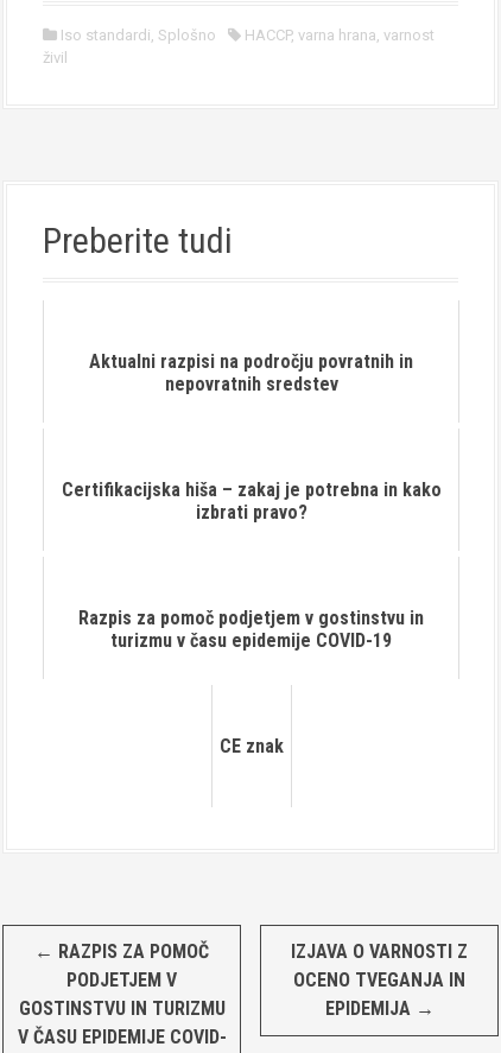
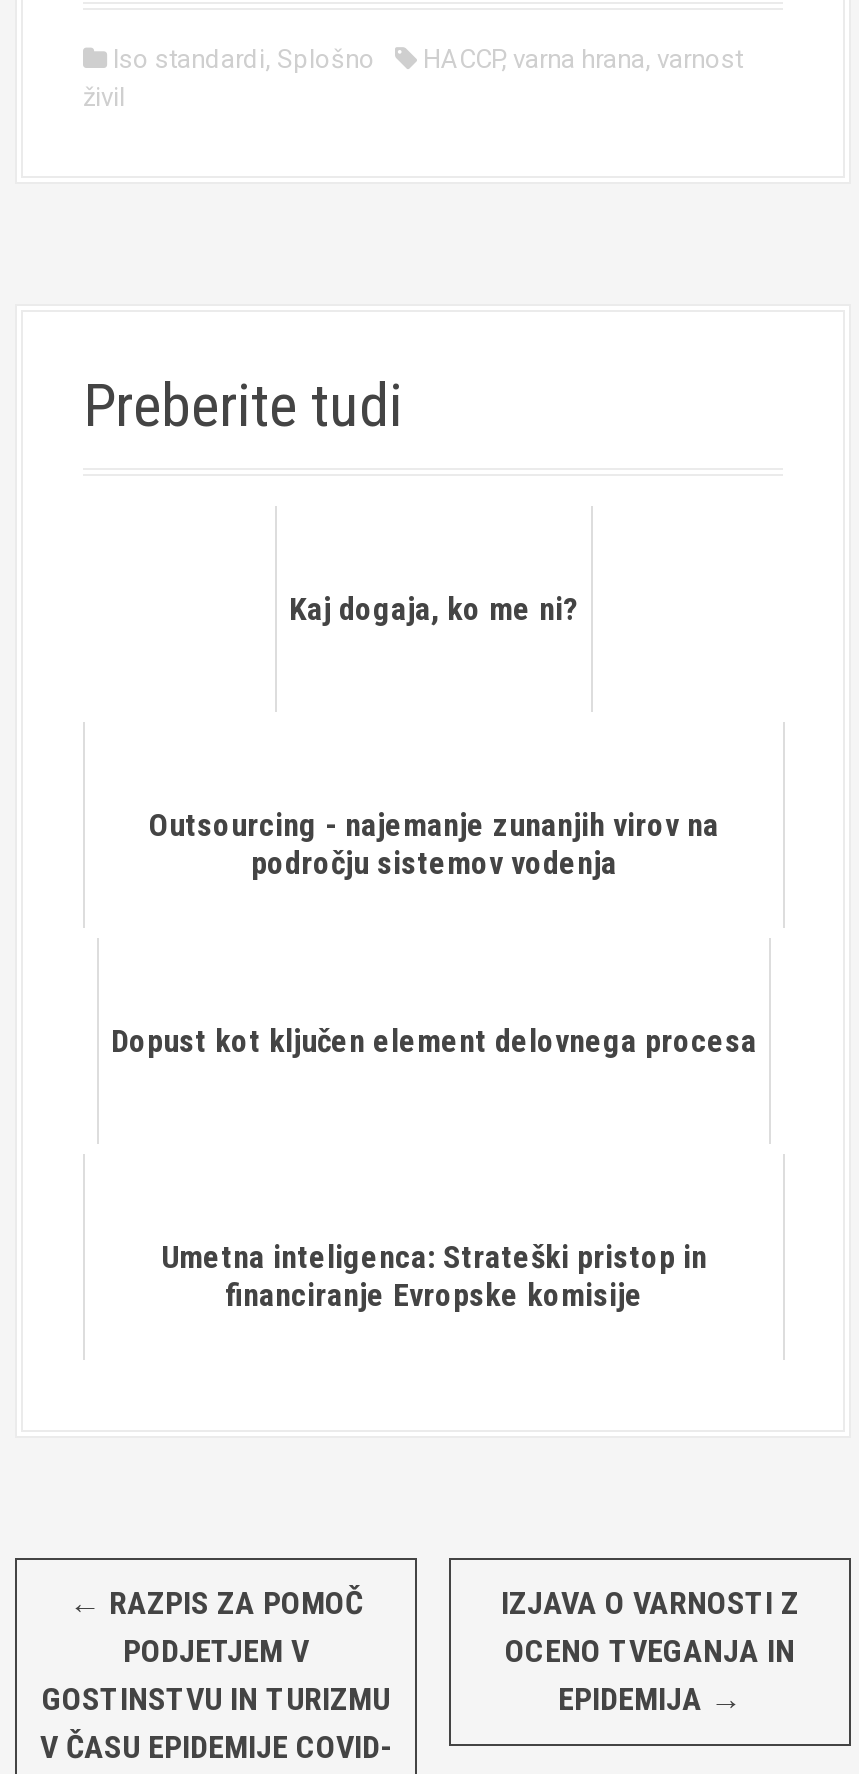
[89,350,413,395] Aktualni razpisi na področju povratnih in | nepovratnih sredstev -> [289,590,579,628] Kaj dogaja, ko me ni?
[61,478,441,523] Certifikacijska hiša – zakaj je potrebna in kako | izbrati pravo? -> [149,806,719,882] Outsourcing - najemanje zunanjih virov na | področju sistemov vodenja
[78,607,424,652] Razpis za pomoč podjetjem v gostinstvu in | turizmu v času epidemije COVID-19 -> [111,1022,757,1060] Dopust kot ključen element delovnega procesa
[219,735,283,757] CE znak -> [161,1238,707,1314] Umetna inteligenca: Strateški pristop in | financiranje Evropske komisije

